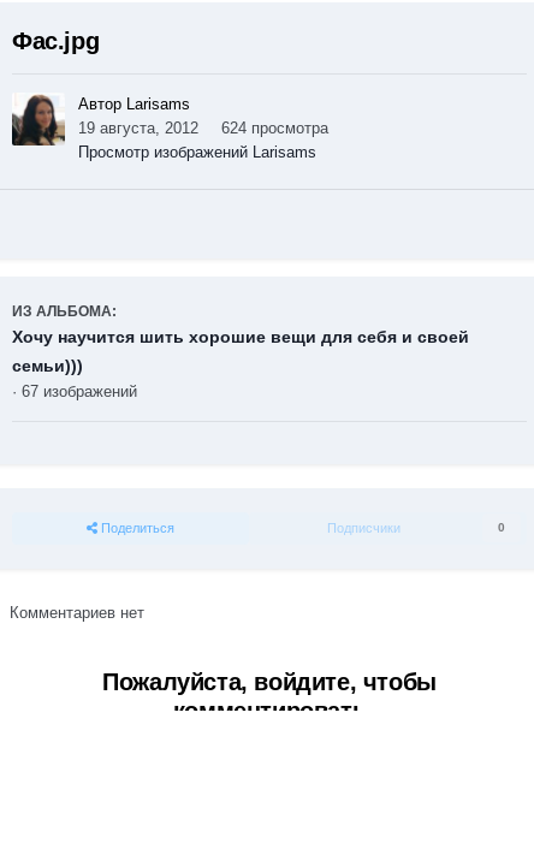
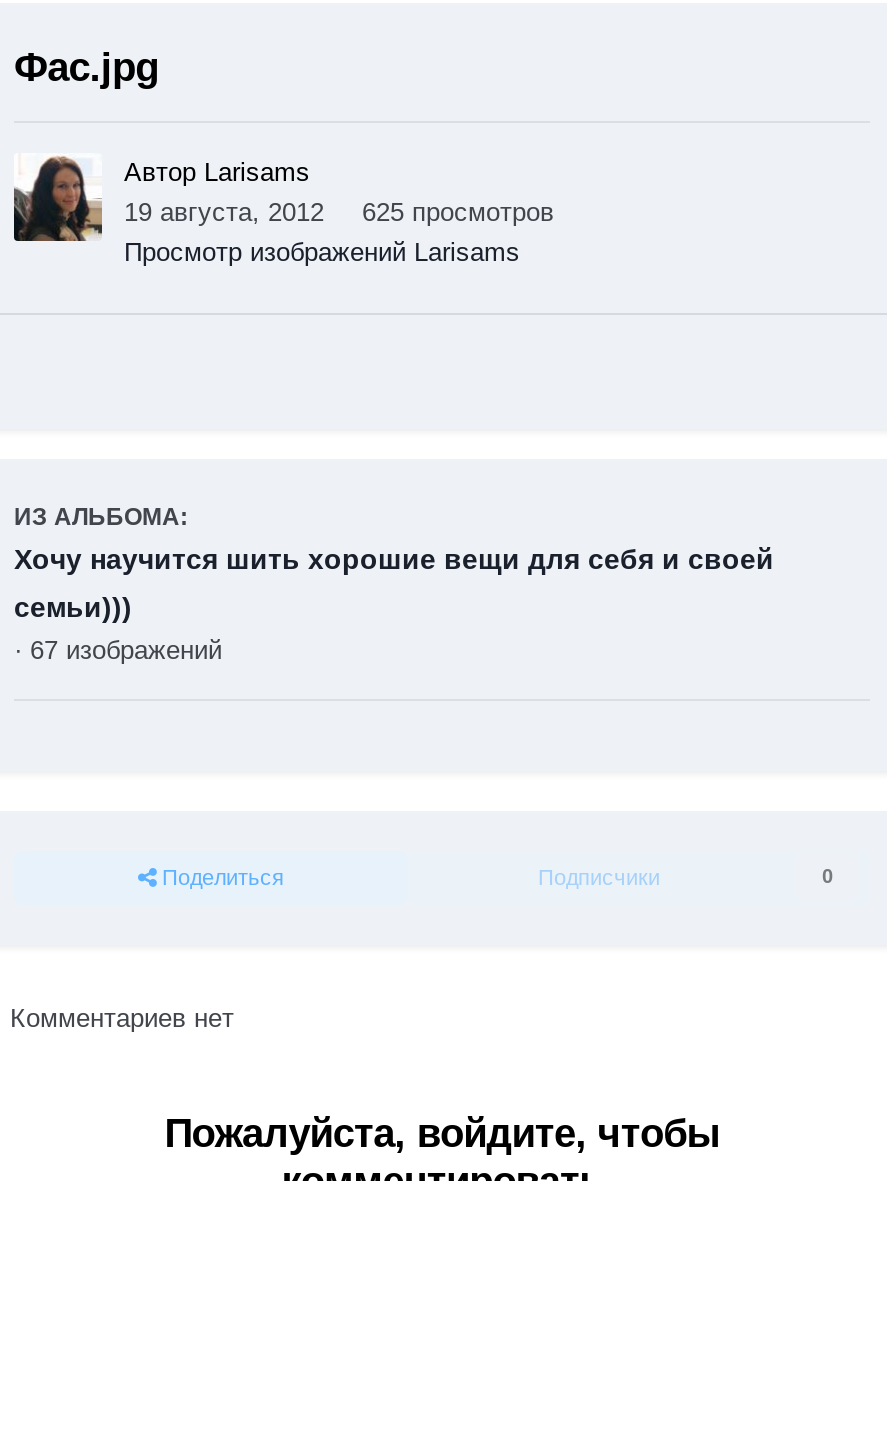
[78,119,328,137] 19 августа, 2012 624 просмотра -> [124,198,554,228] 19 августа, 2012 625 просмотров

